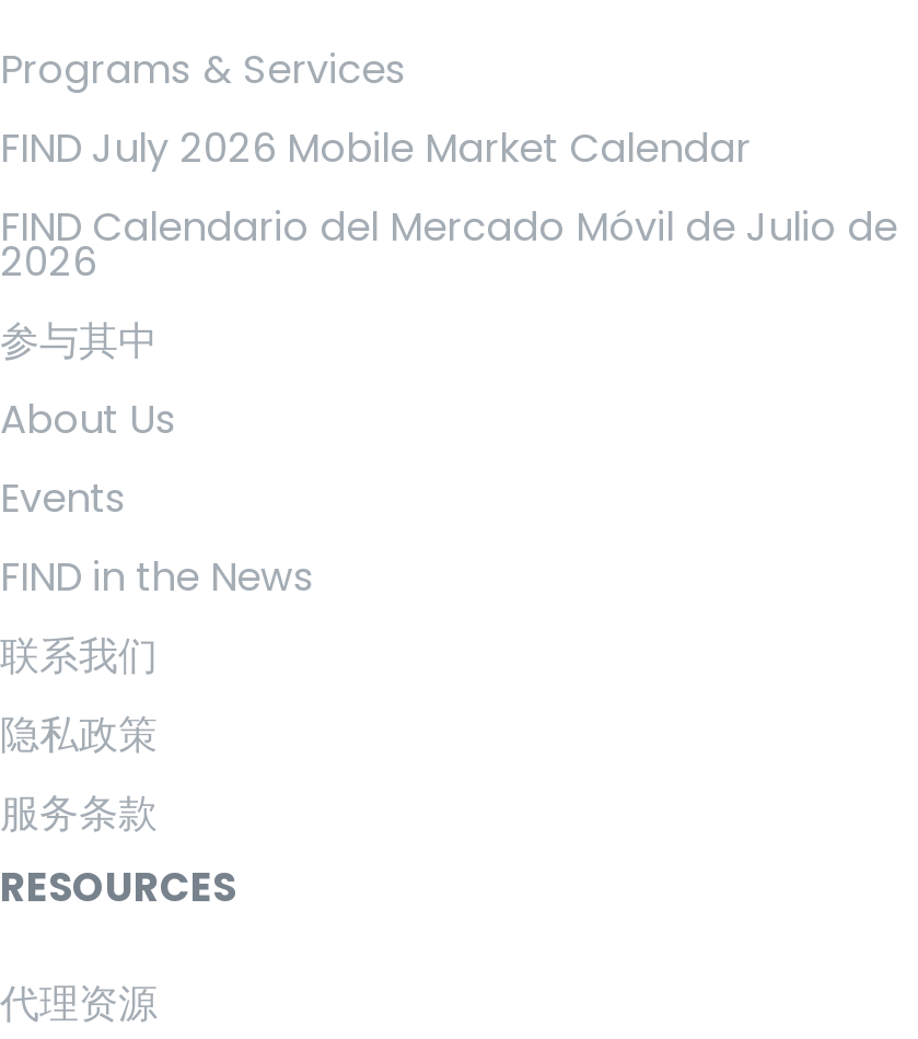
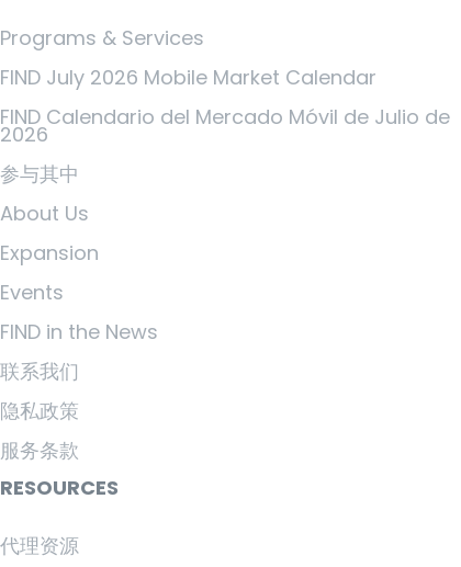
none -> [0,239,99,266] Expansion

